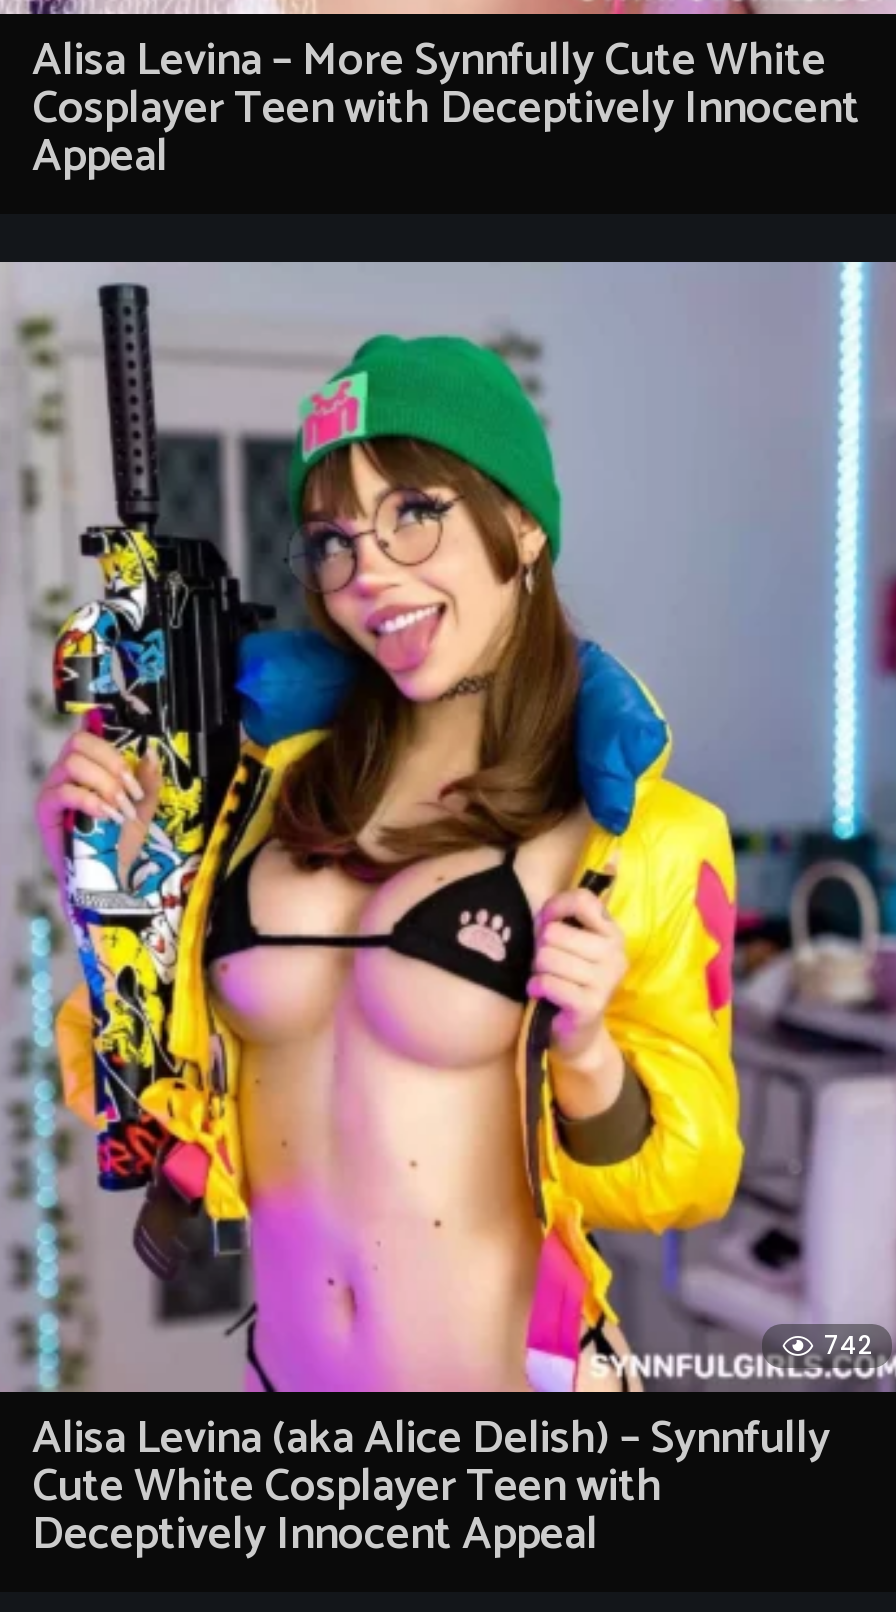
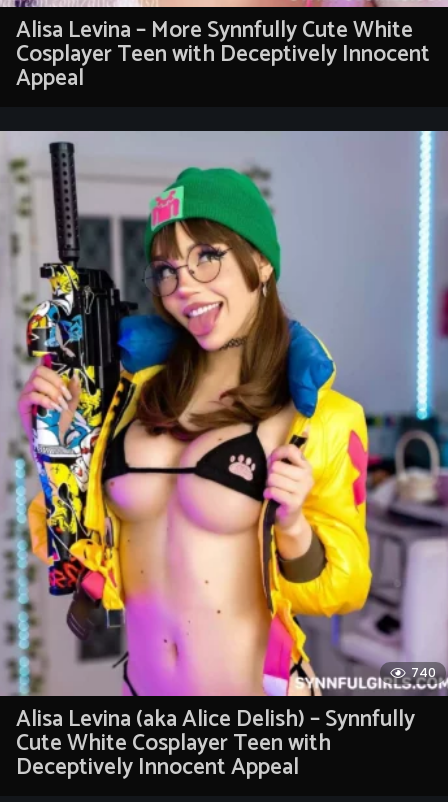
[824,1329,872,1363] 742 -> [411,664,436,681] 740

